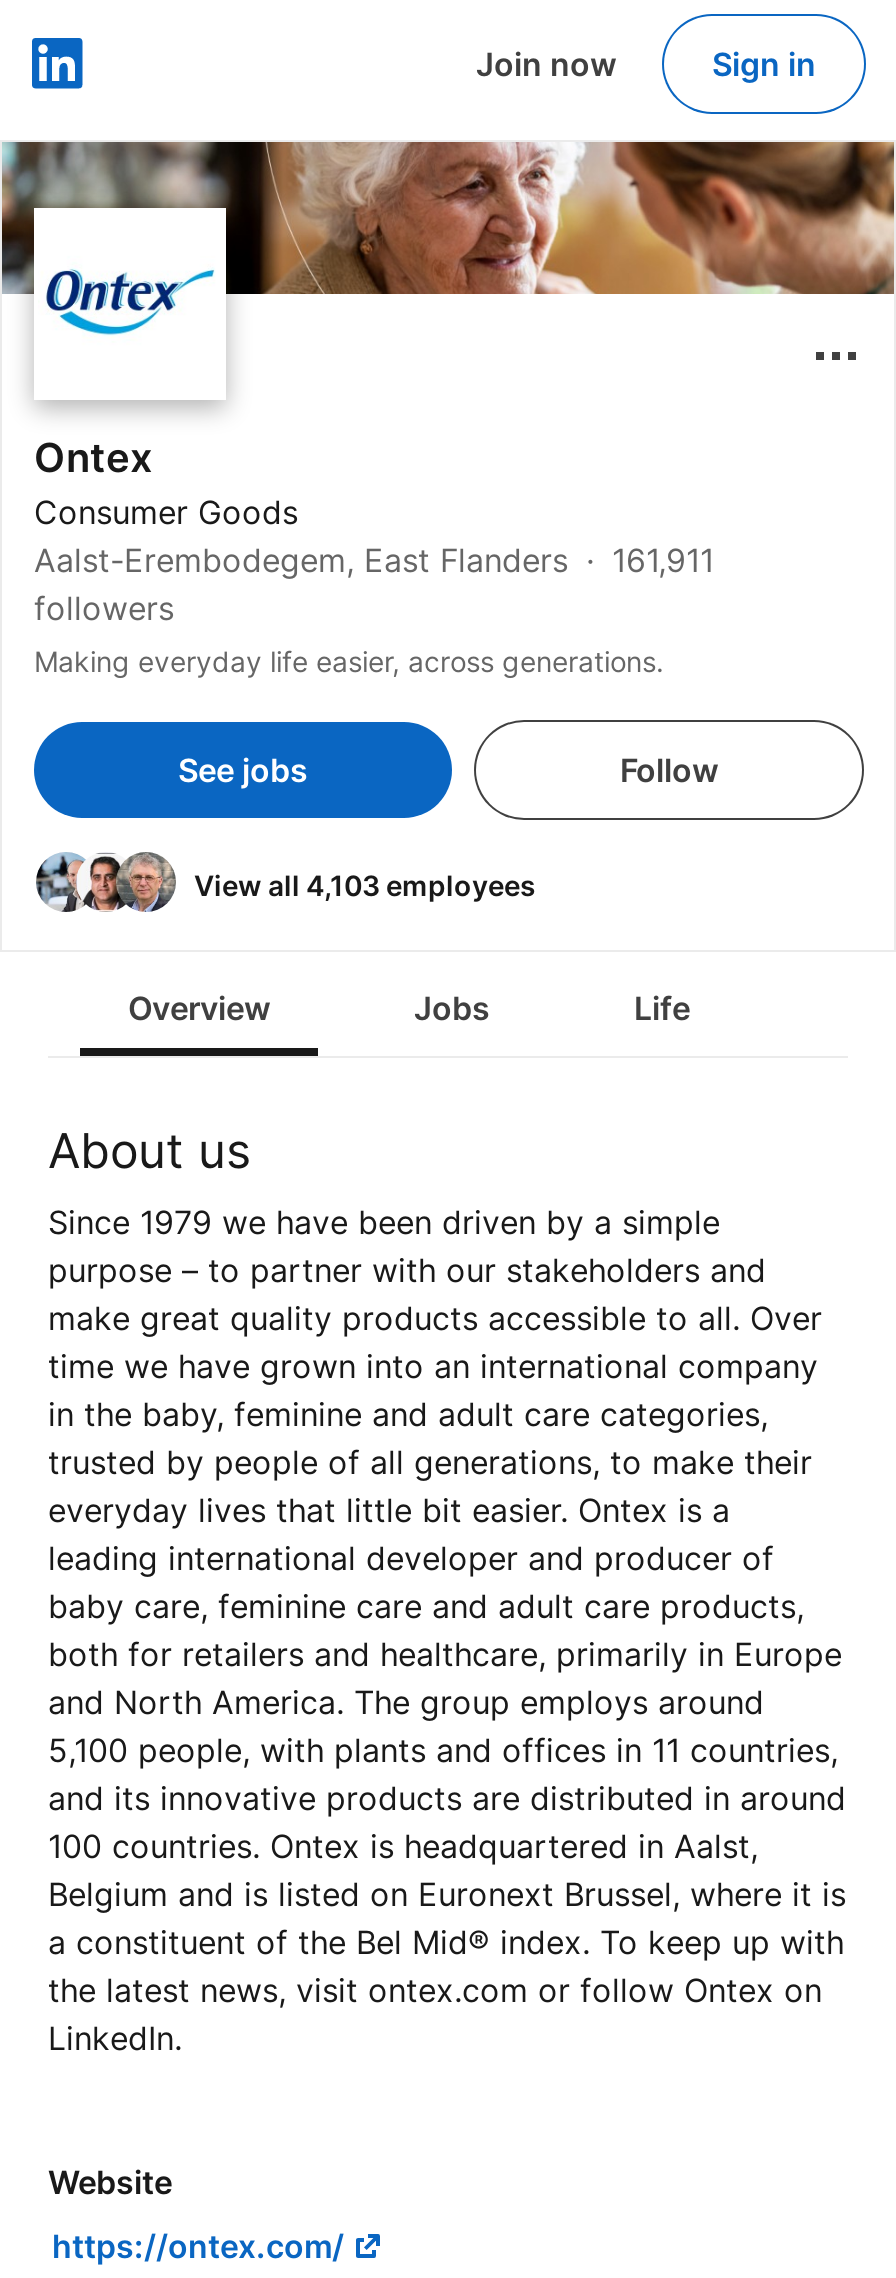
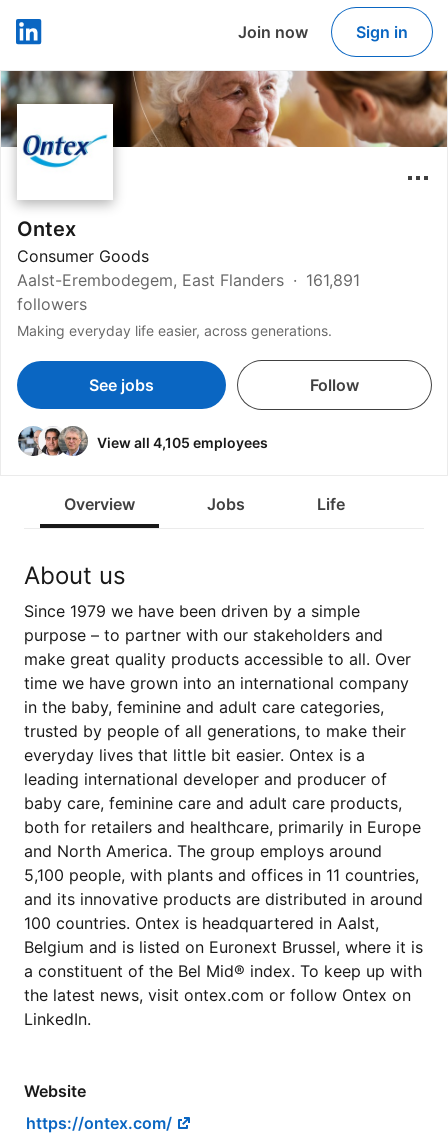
[34,540,714,580] Aalst-Erembodegem, East Flanders 161,911 -> [17,270,360,290] Aalst-Erembodegem, East Flanders 161,891
[194,867,536,901] View all 4,103 employees -> [97,433,268,450] View all 4,105 employees

